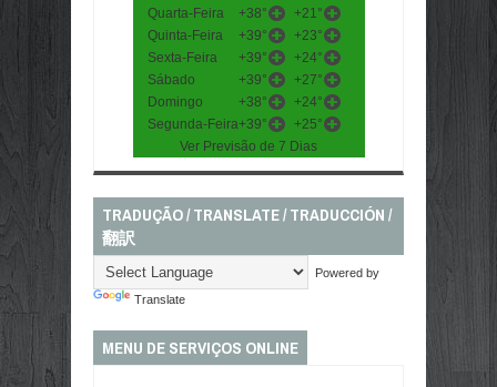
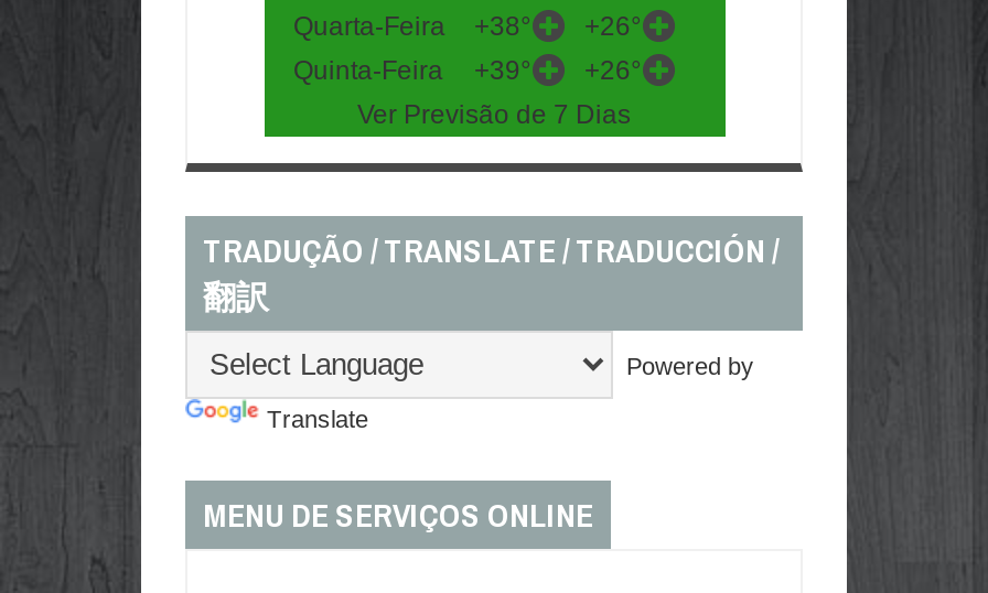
[148,5,323,21] Quarta-Feira +38° +21° -> [293,10,642,41] Quarta-Feira +38° +26°
[148,27,323,132] +23° | Sexta-Feira | +39° | +24° | Sábado | +39° | +27° | Domingo | +38° | +24° | Segunda-Feira+39° | +25° -> [584,54,642,85] +26°

